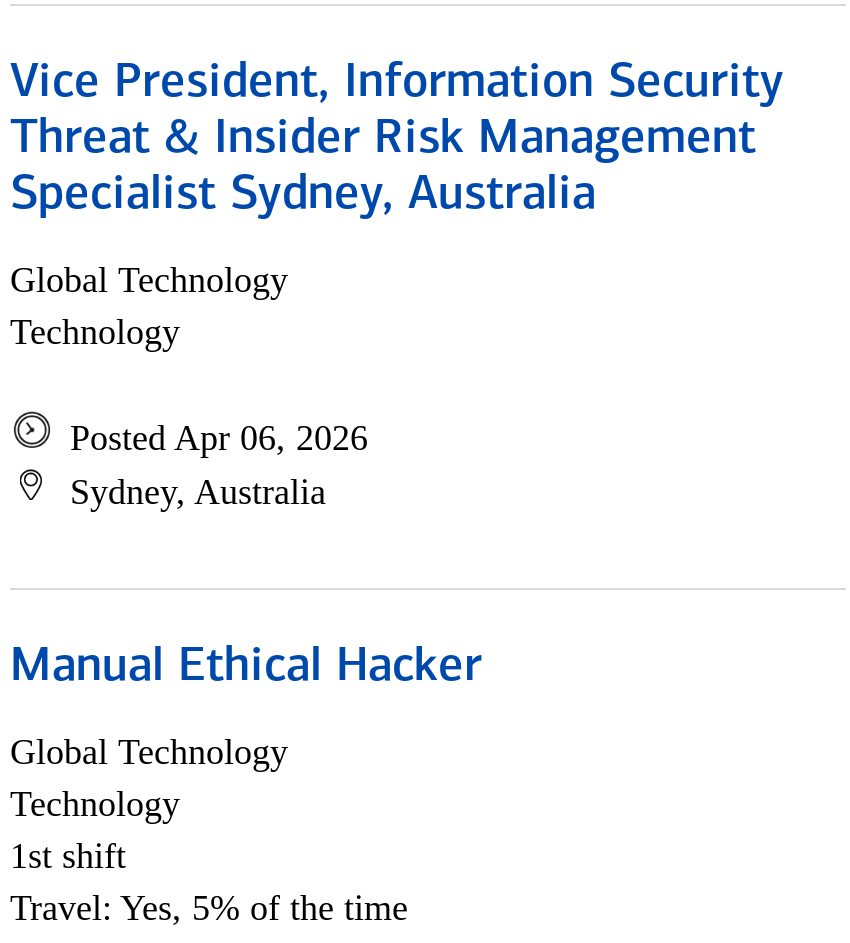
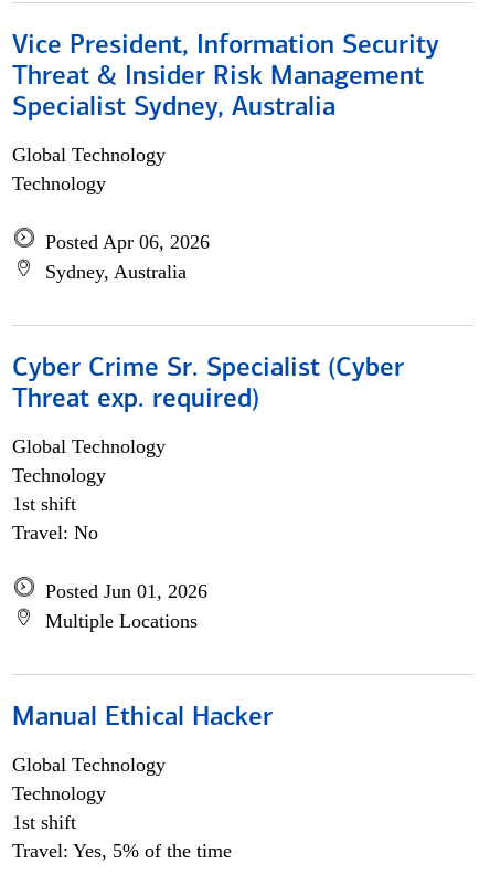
none -> [12,356,404,632] Cyber Crime Sr. Specialist (Cyber | Threat exp. required) | Global Technology | Technology | 1st shift | Travel: No | Posted Jun 01, 2026 | Multiple Locations

